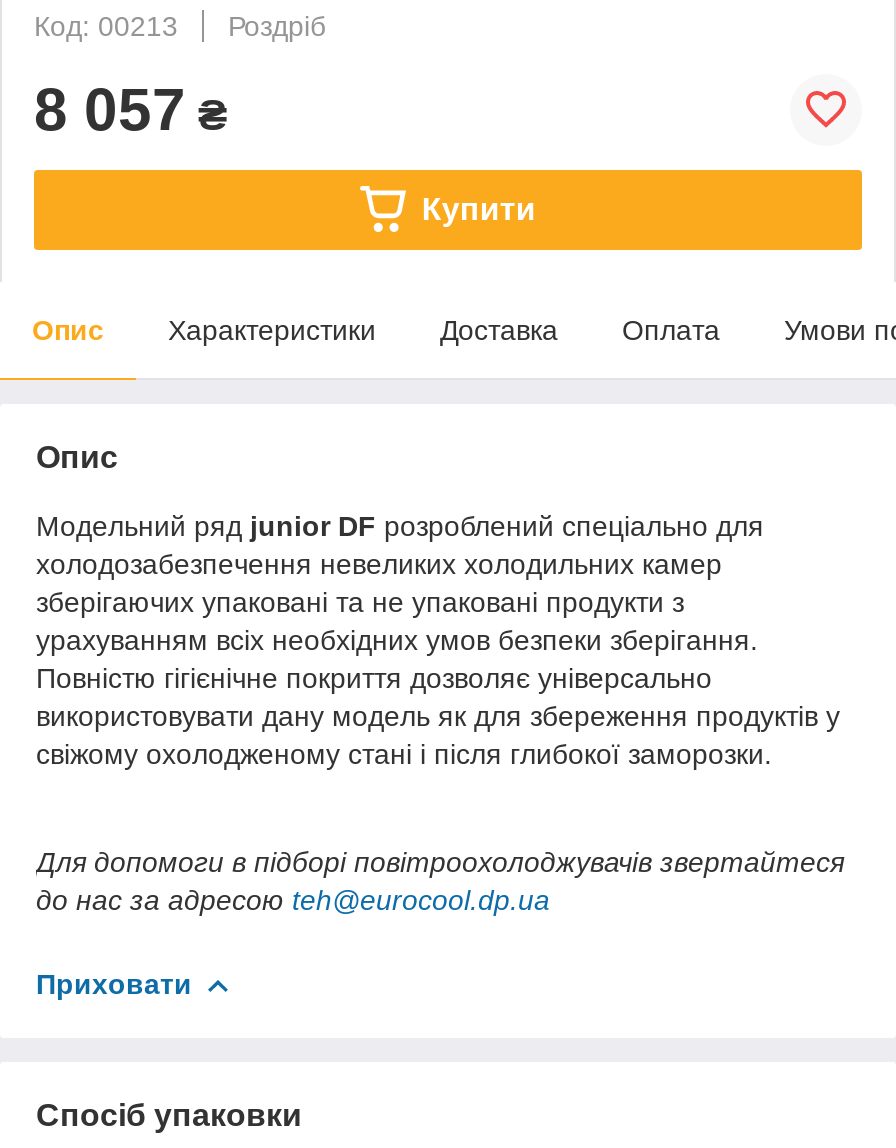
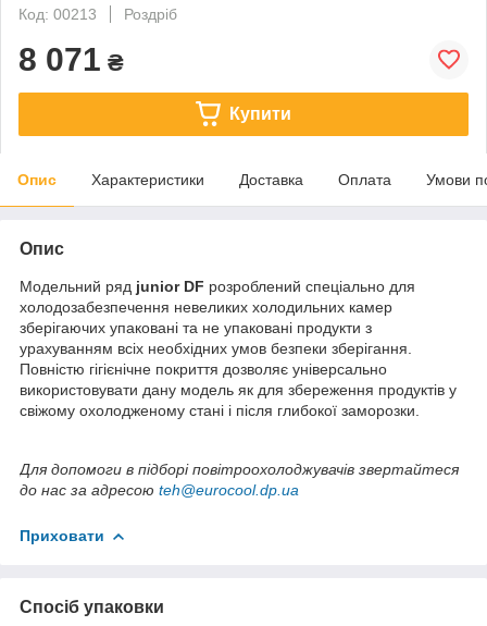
[34,76,228,142] 8 057 ₴ -> [18,41,124,77] 8 071 ₴

